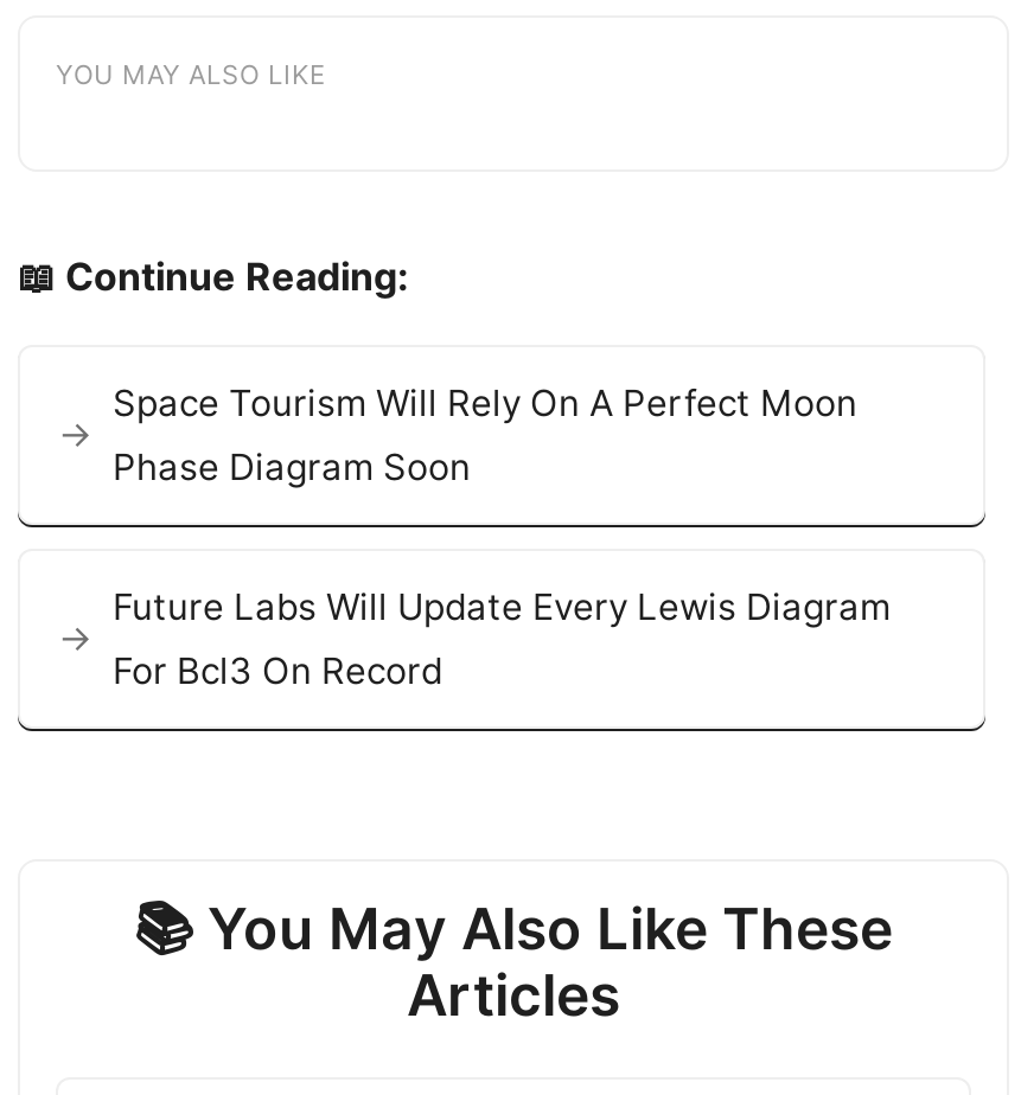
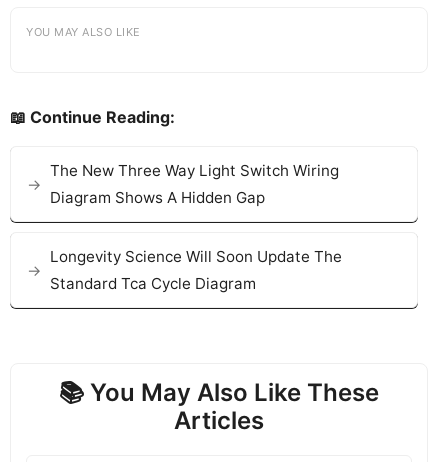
[113,379,857,488] Space Tourism Will Rely On A Perfect Moon | Phase Diagram Soon -> [50,161,339,207] The New Three Way Light Switch Wiring | Diagram Shows A Hidden Gap
[113,583,891,692] Future Labs Will Update Every Lewis Diagram | For Bcl3 On Record -> [50,247,342,293] Longevity Science Will Soon Update The | Standard Tca Cycle Diagram

